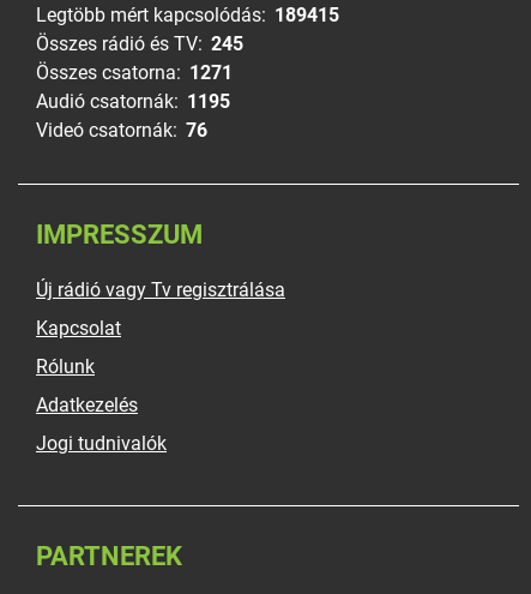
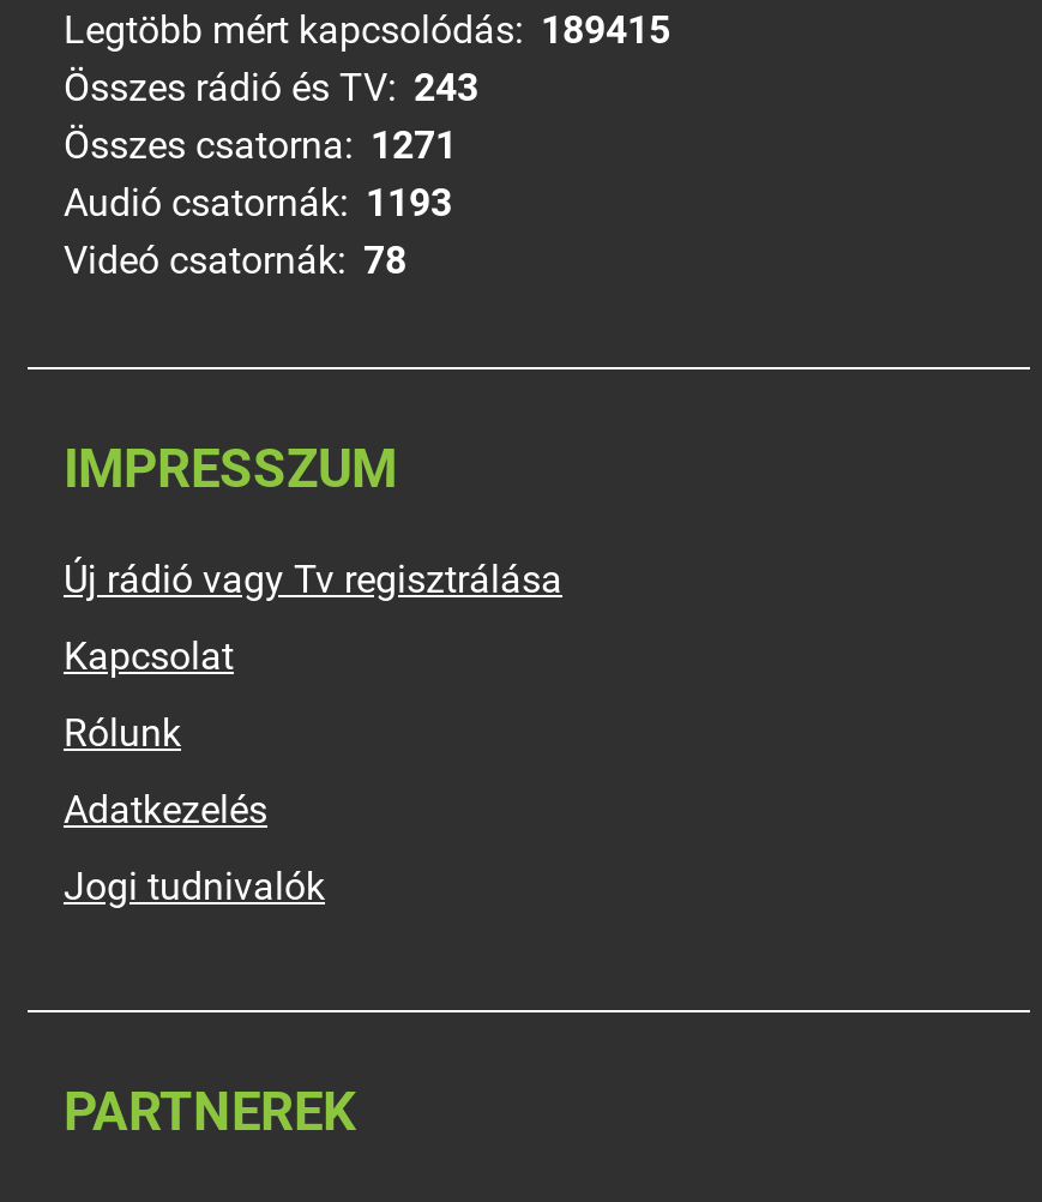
[36,32,243,55] Összes rádió és TV: 245 -> [64,65,478,110] Összes rádió és TV: 243
[36,90,230,113] Audió csatornák: 1195 -> [64,180,452,226] Audió csatornák: 1193
[36,119,207,142] Videó csatornák: 76 -> [64,238,406,283] Videó csatornák: 78

